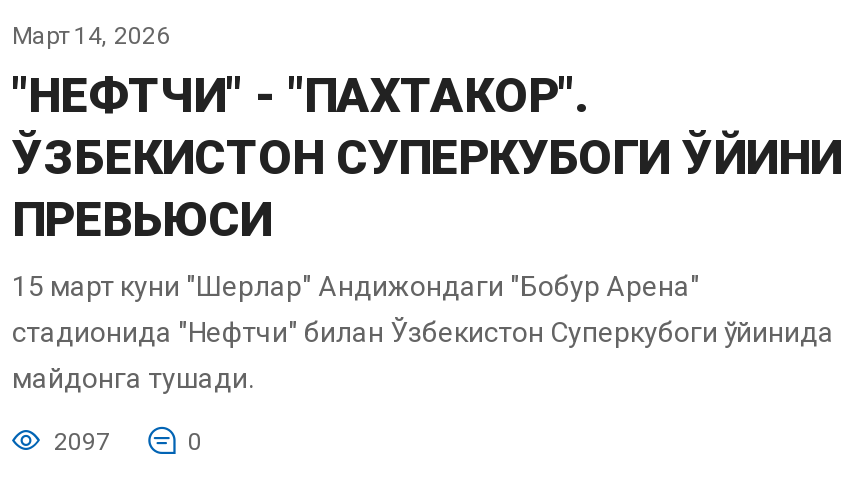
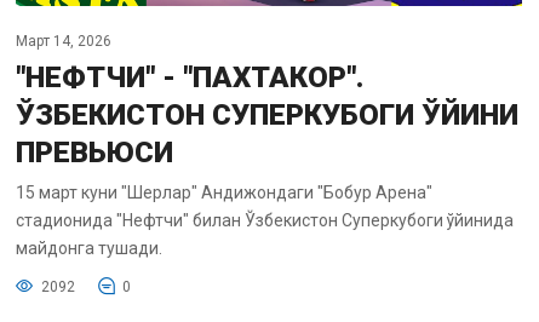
[54,428,110,456] 2097 -> [41,279,75,296] 2092

